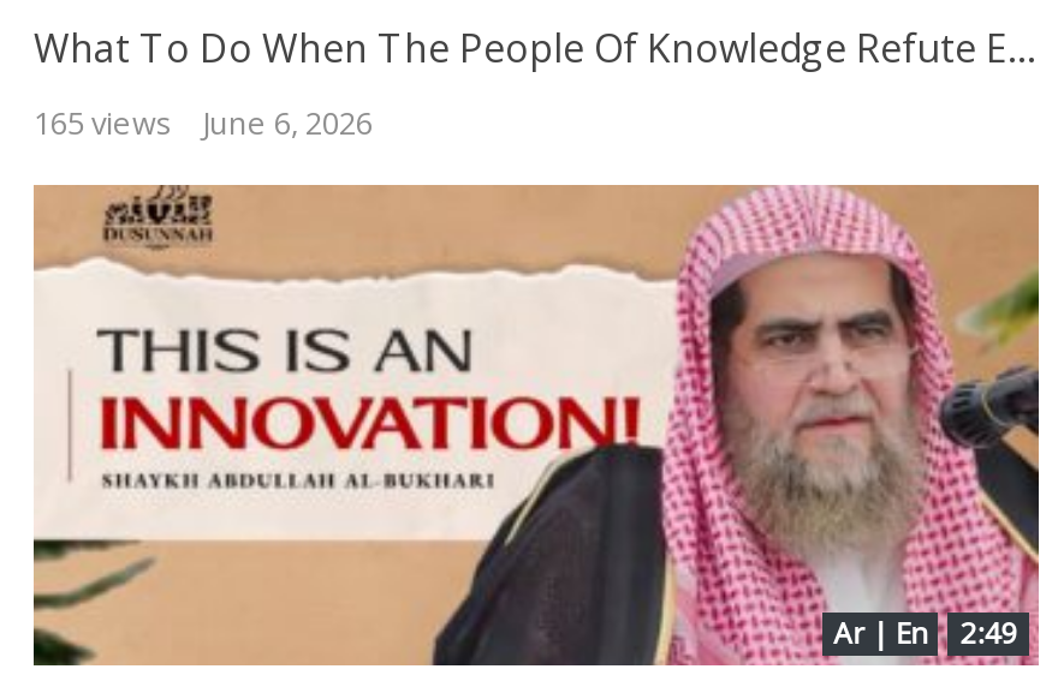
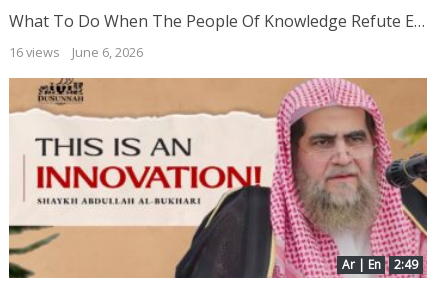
[34,100,373,143] 165 views June 6, 2026 -> [9,43,143,61] 16 views June 6, 2026

